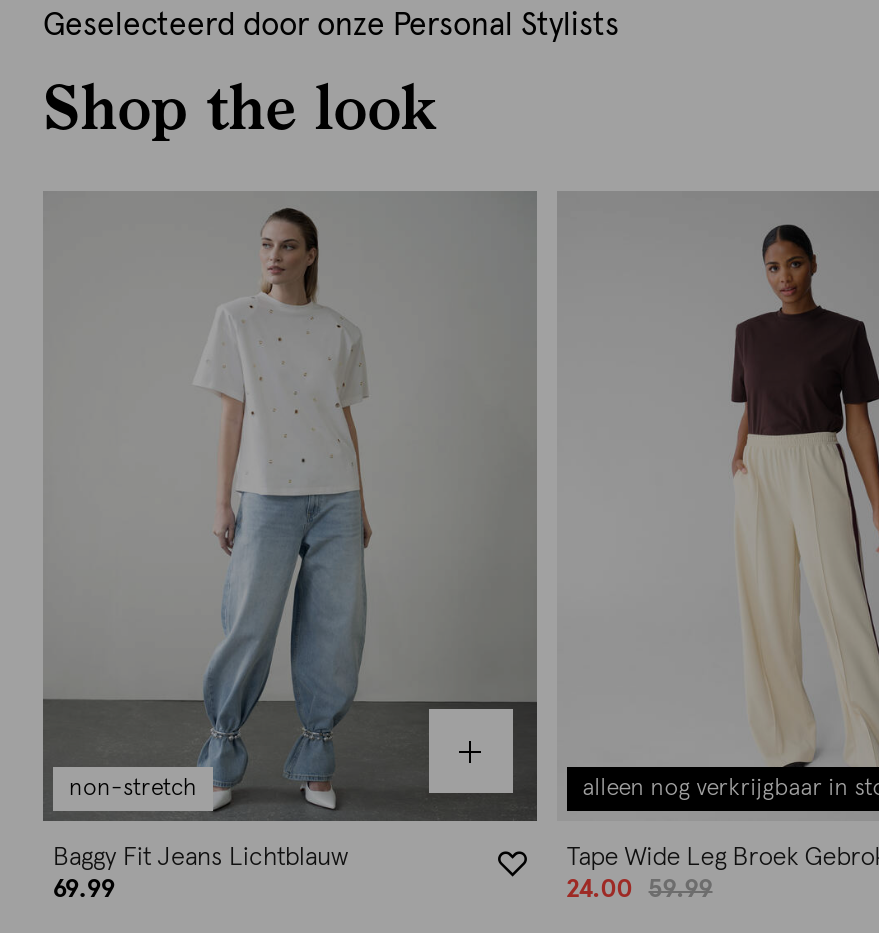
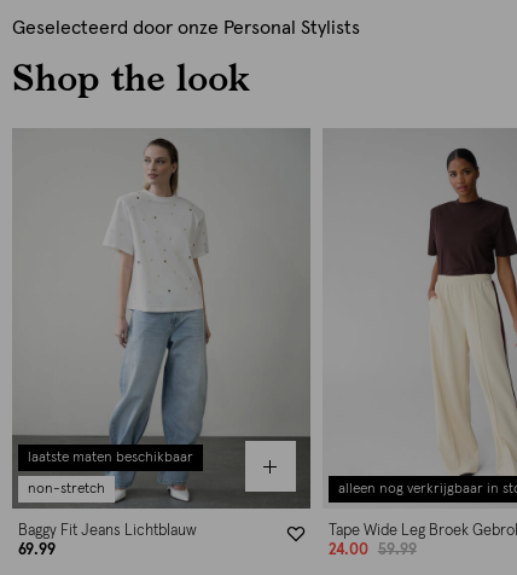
none -> [28,451,193,465] laatste maten beschikbaar

